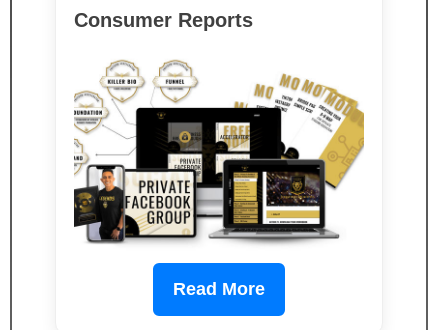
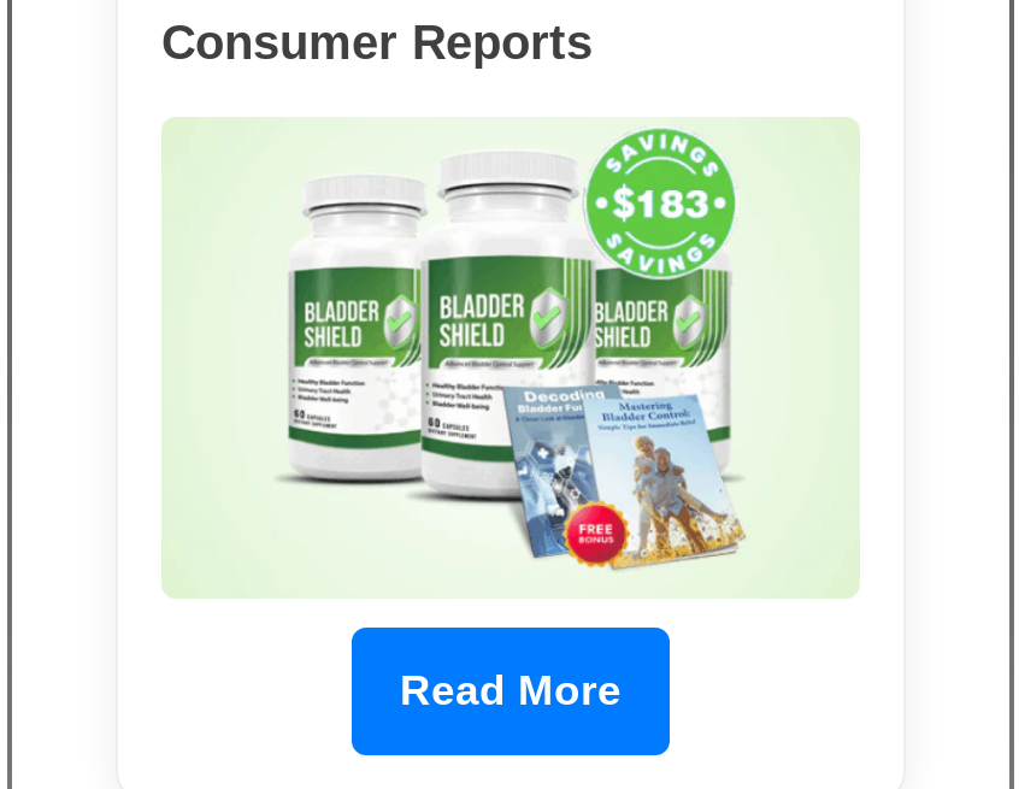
[73,52,364,250] [image] -> [161,117,860,599] [image]

